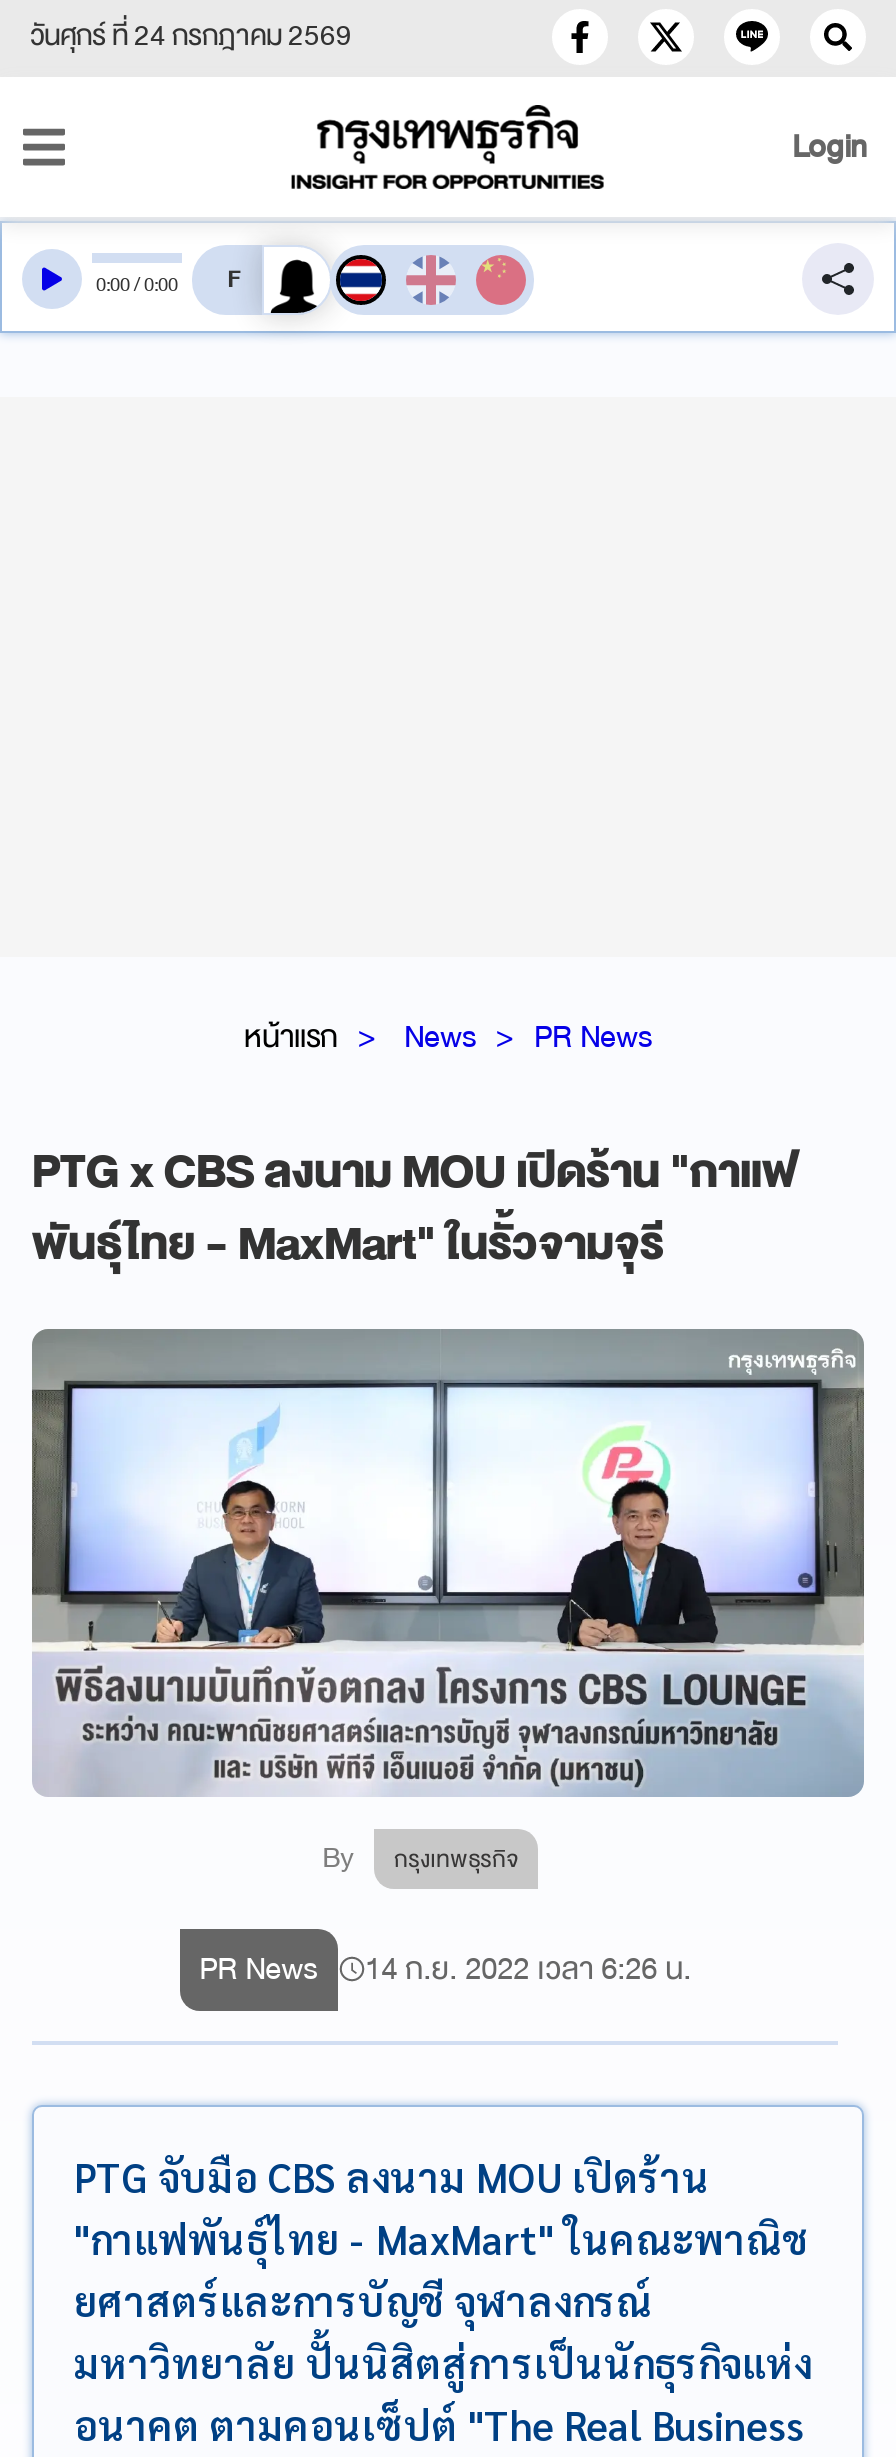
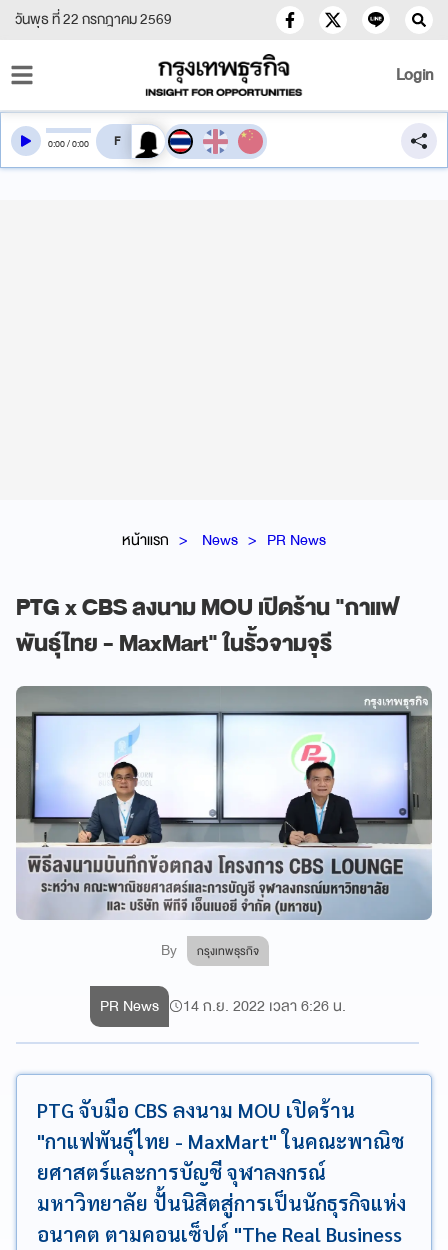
[30,11,352,61] วันศุกร์ ที่ 24 กรกฎาคม 2569 -> [15,7,172,32] วันพุธ ที่ 22 กรกฎาคม 2569

